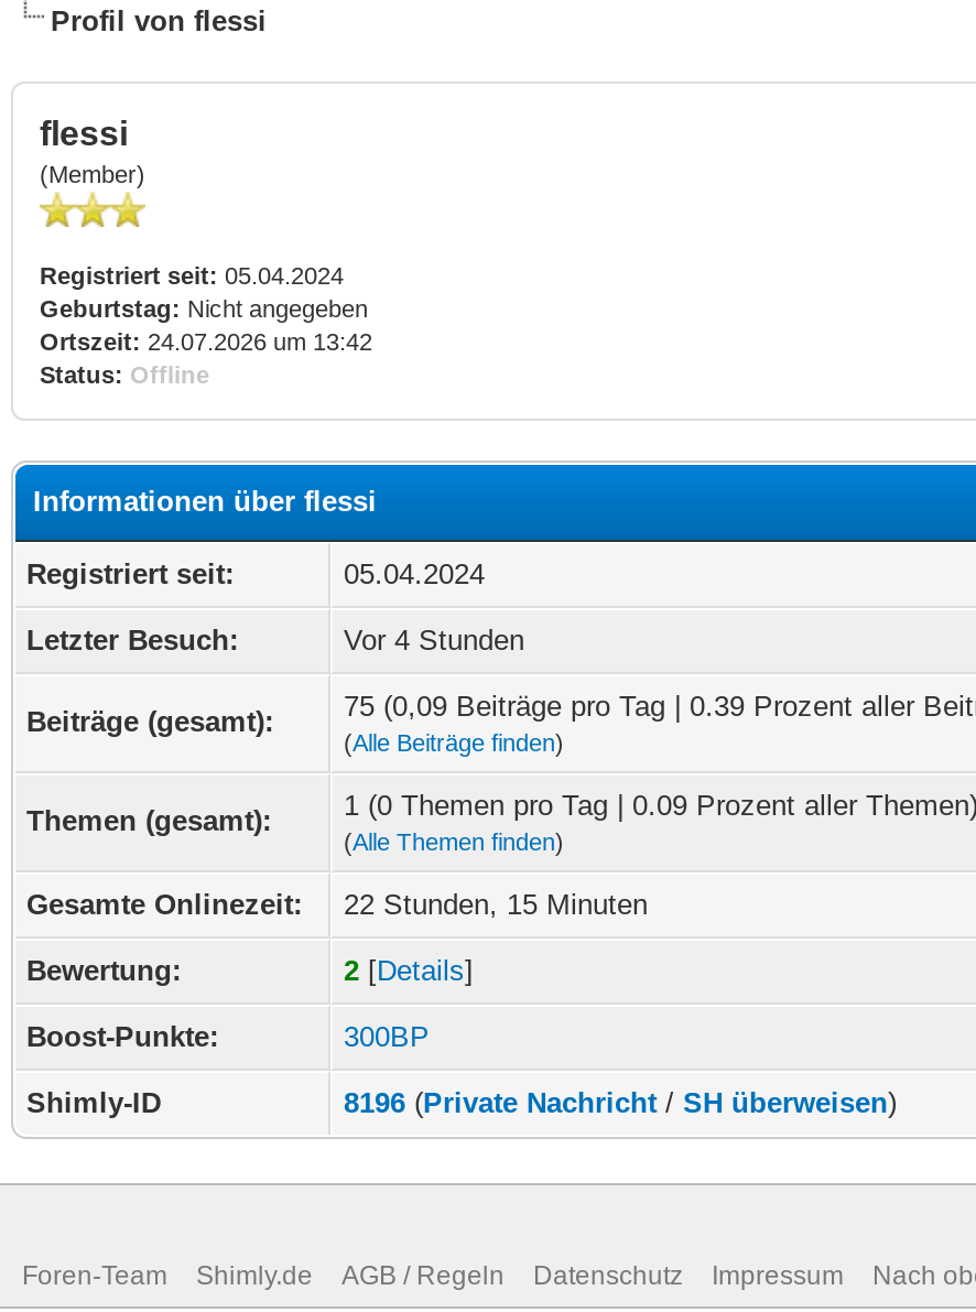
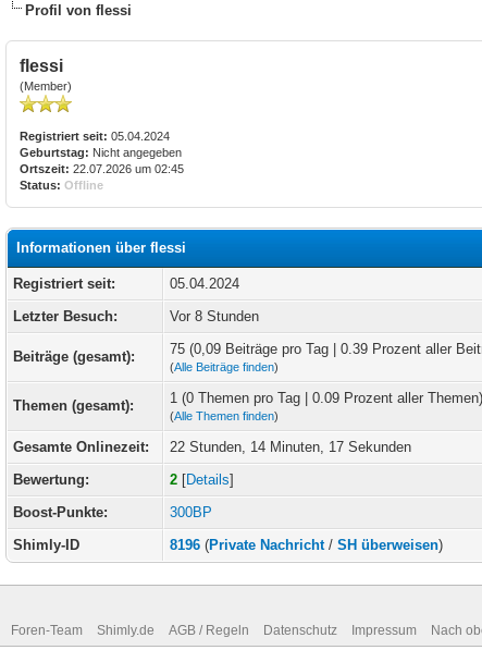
[40,328,372,355] Ortszeit: 24.07.2026 um 13:42 -> [20,162,184,175] Ortszeit: 22.07.2026 um 02:45
[344,624,524,657] Vor 4 Stunden -> [170,308,259,324] Vor 8 Stunden
[344,888,648,921] 22 Stunden, 15 Minuten -> [170,439,411,455] 22 Stunden, 14 Minuten, 17 Sekunden

